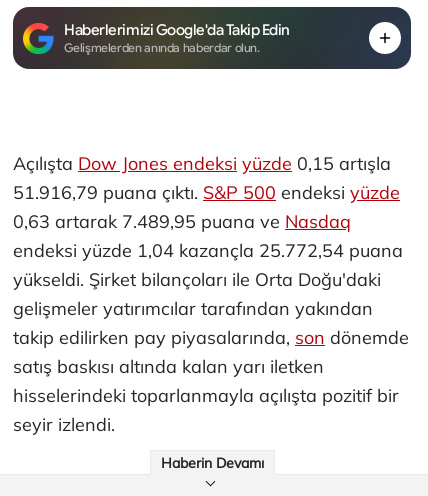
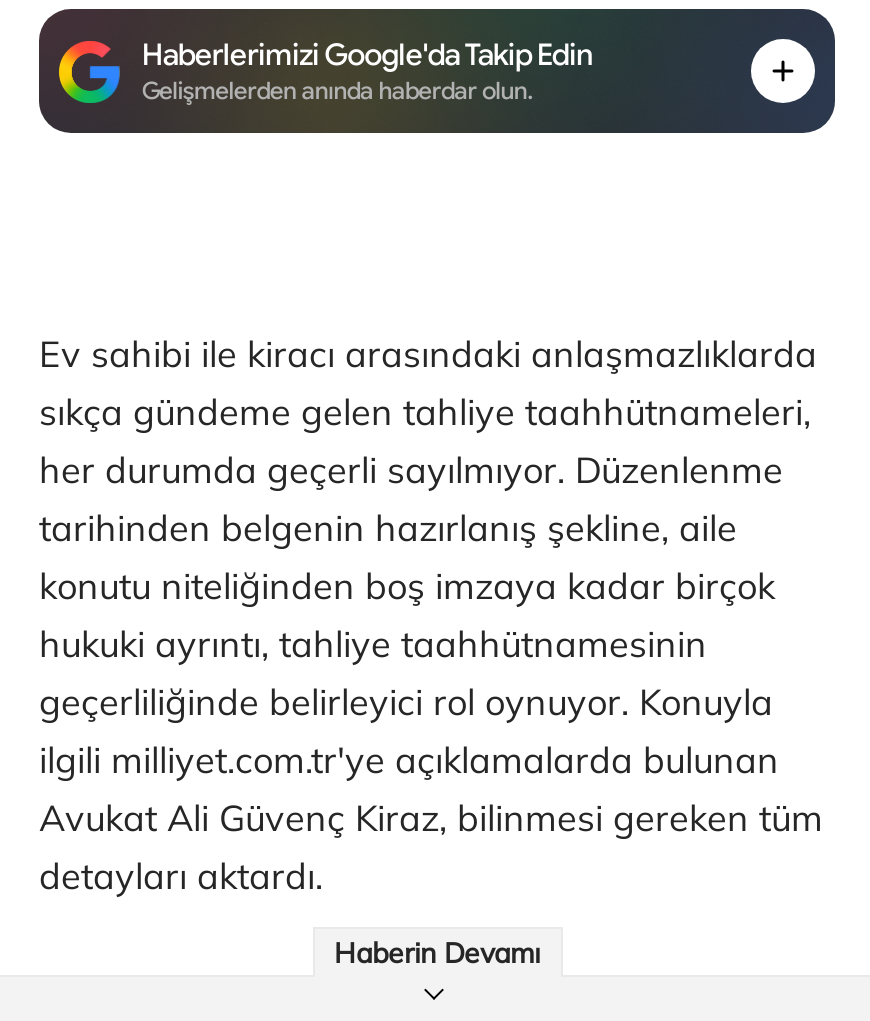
[13,152,409,436] Açılışta Dow Jones endeksi yüzde 0,15 artışla | 51.916,79 puana çıktı. S&P 500 endeksi yüzde | 0,63 artarak 7.489,95 puana ve Nasdaq | endeksi yüzde 1,04 kazançla 25.772,54 puana | yükseldi. Şirket bilançoları ile Orta Doğu'daki | gelişmeler yatırımcılar tarafından yakından | takip edilirken pay piyasalarında, son dönemde | satış baskısı altında kalan yarı iletken | hisselerindeki toparlanmayla açılışta pozitif bir | seyir izlendi. -> [39,332,823,900] Ev sahibi ile kiracı arasındaki anlaşmazlıklarda | sıkça gündeme gelen tahliye taahhütnameleri, | her durumda geçerli sayılmıyor. Düzenlenme | tarihinden belgenin hazırlanış şekline, aile | konutu niteliğinden boş imzaya kadar birçok | hukuki ayrıntı, tahliye taahhütnamesinin | geçerliliğinde belirleyici rol oynuyor. Konuyla | ilgili milliyet.com.tr'ye açıklamalarda bulunan | Avukat Ali Güvenç Kiraz, bilinmesi gereken tüm | detayları aktardı.

